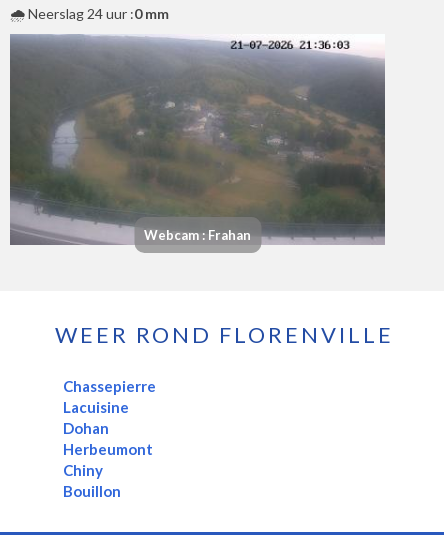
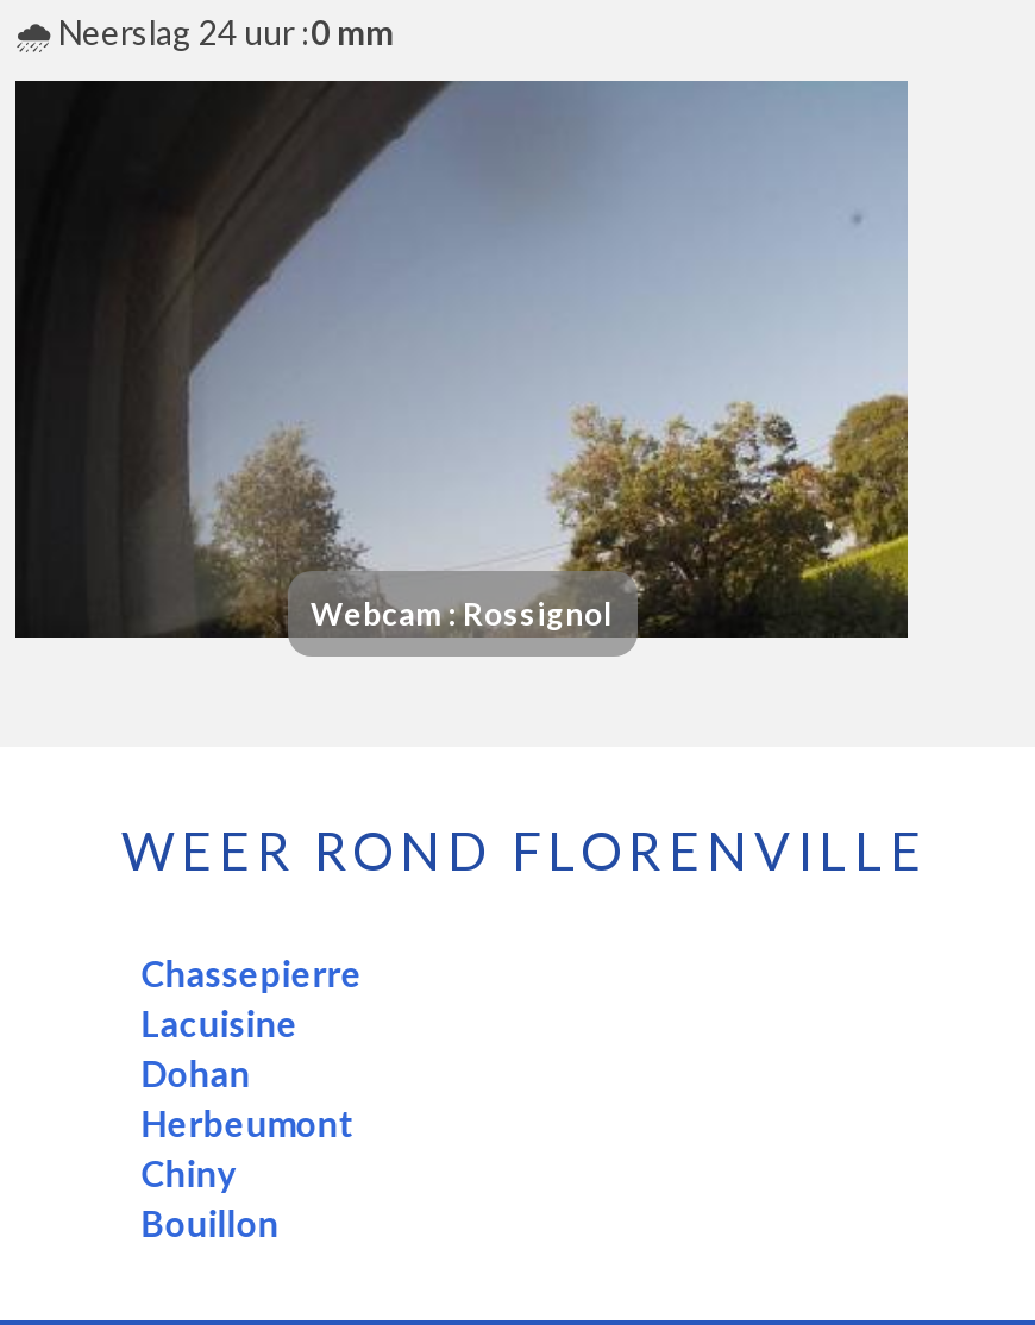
[9,34,386,245] [image] | Webcam : Frahan -> [13,79,910,657] [image] | Webcam : Rossignol

